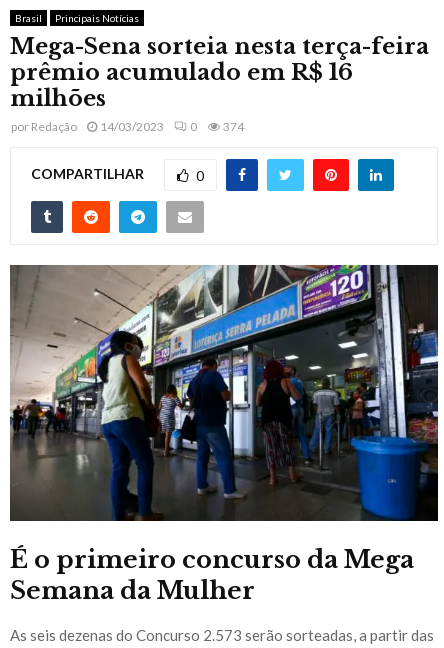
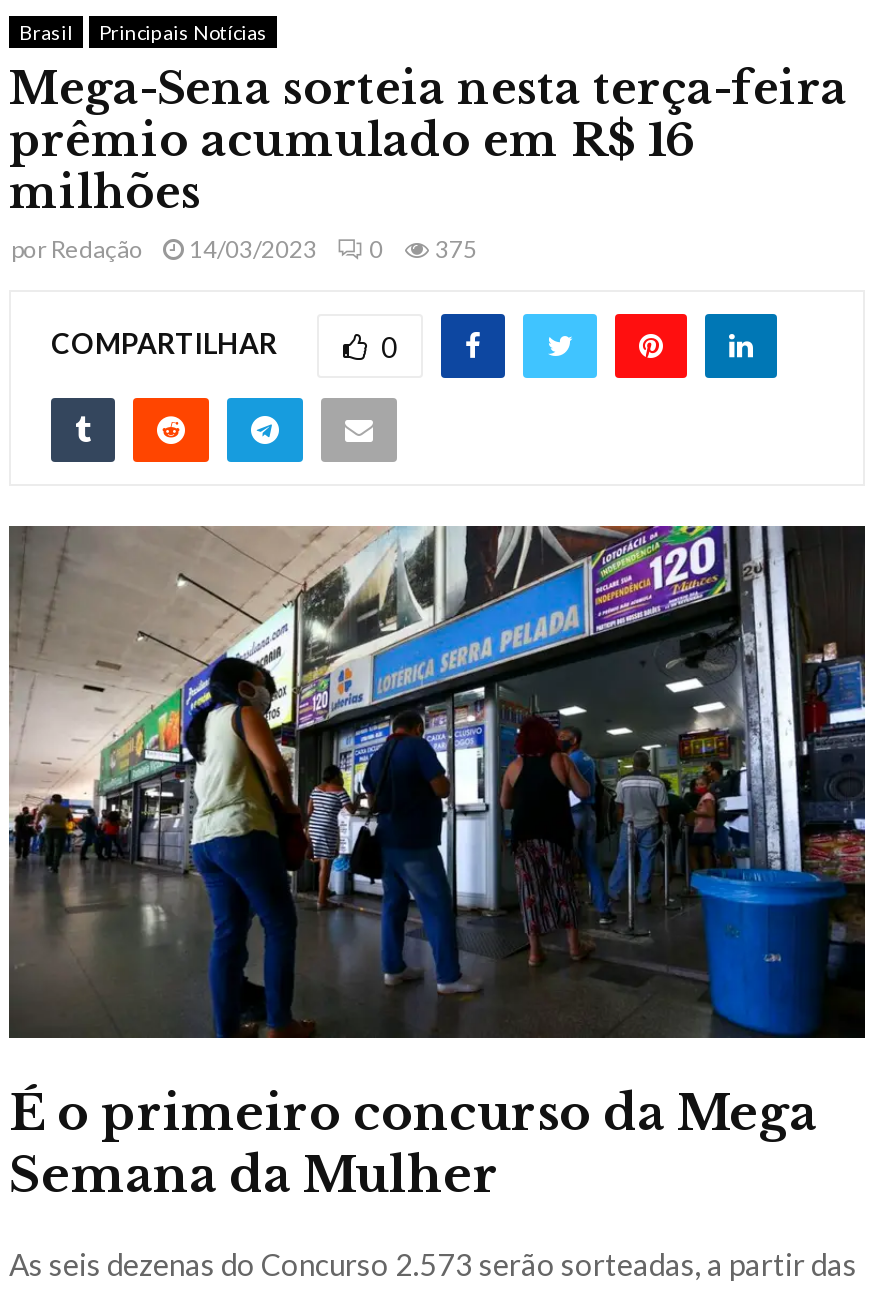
[11,119,244,134] por Redação 14/03/2023 0 374 -> [11,234,477,264] por Redação 14/03/2023 0 375

